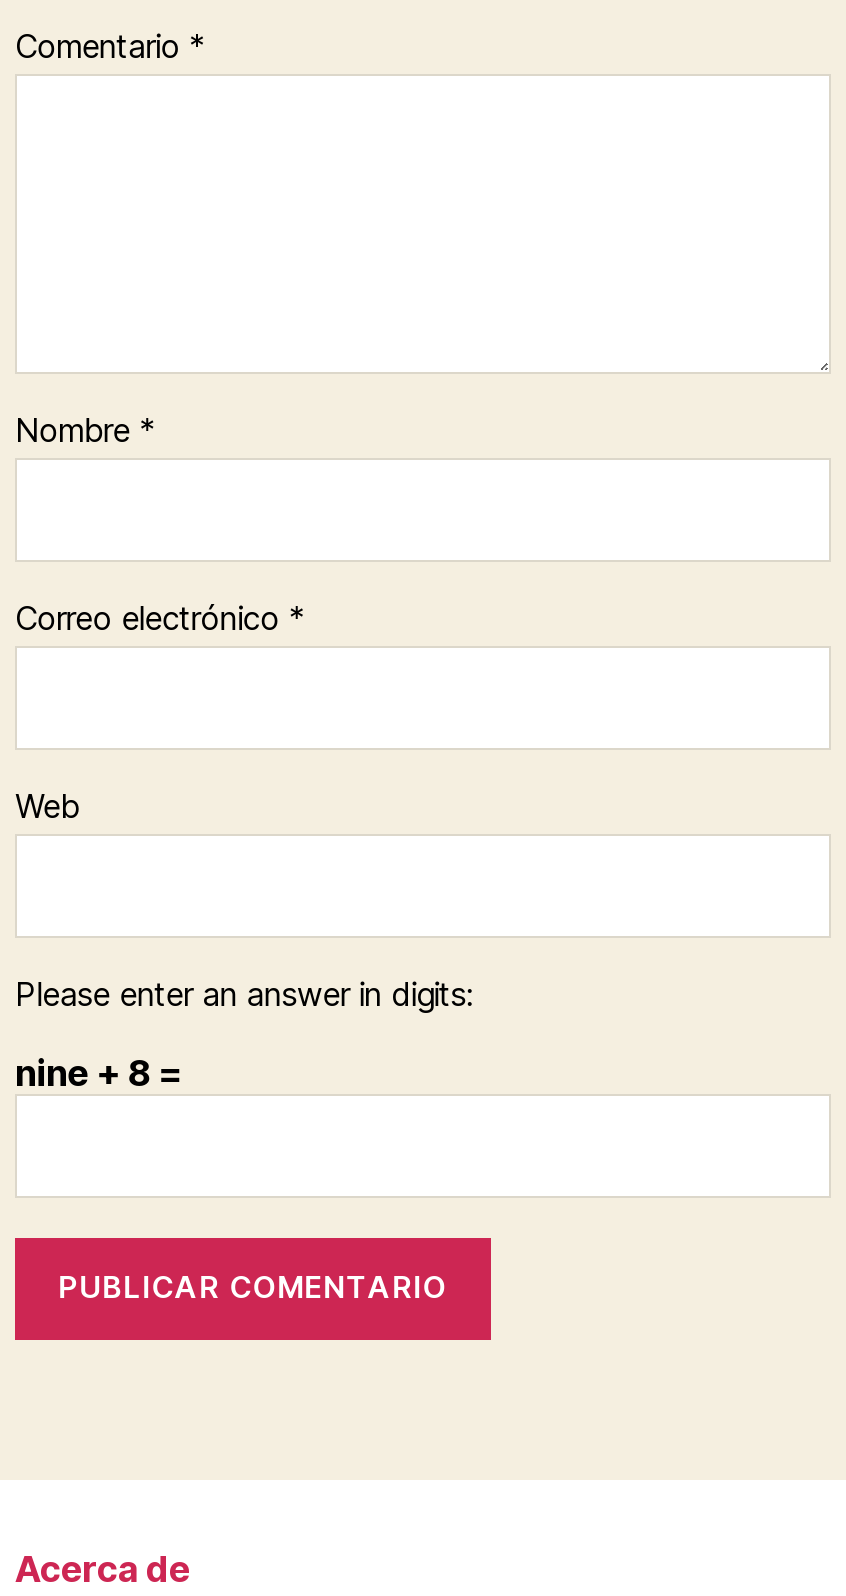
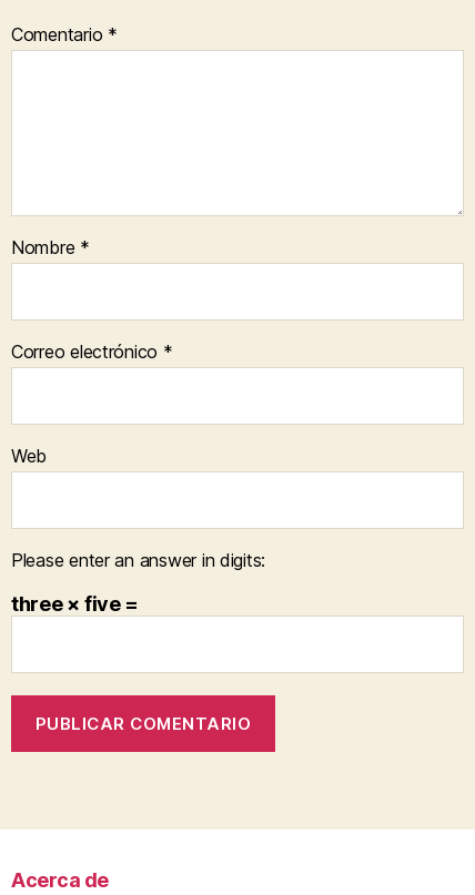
[15,1051,184,1093] nine + 8 = -> [11,593,139,616] three × five =

